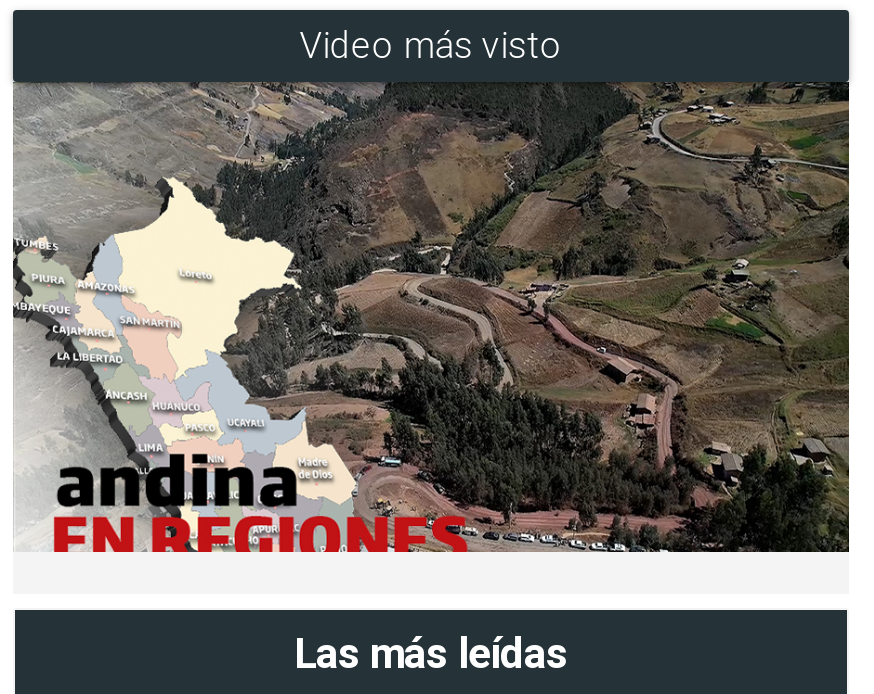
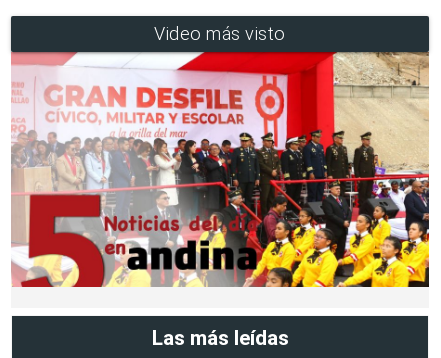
[11,82,851,554] [image] -> [11,51,430,288] [image]

